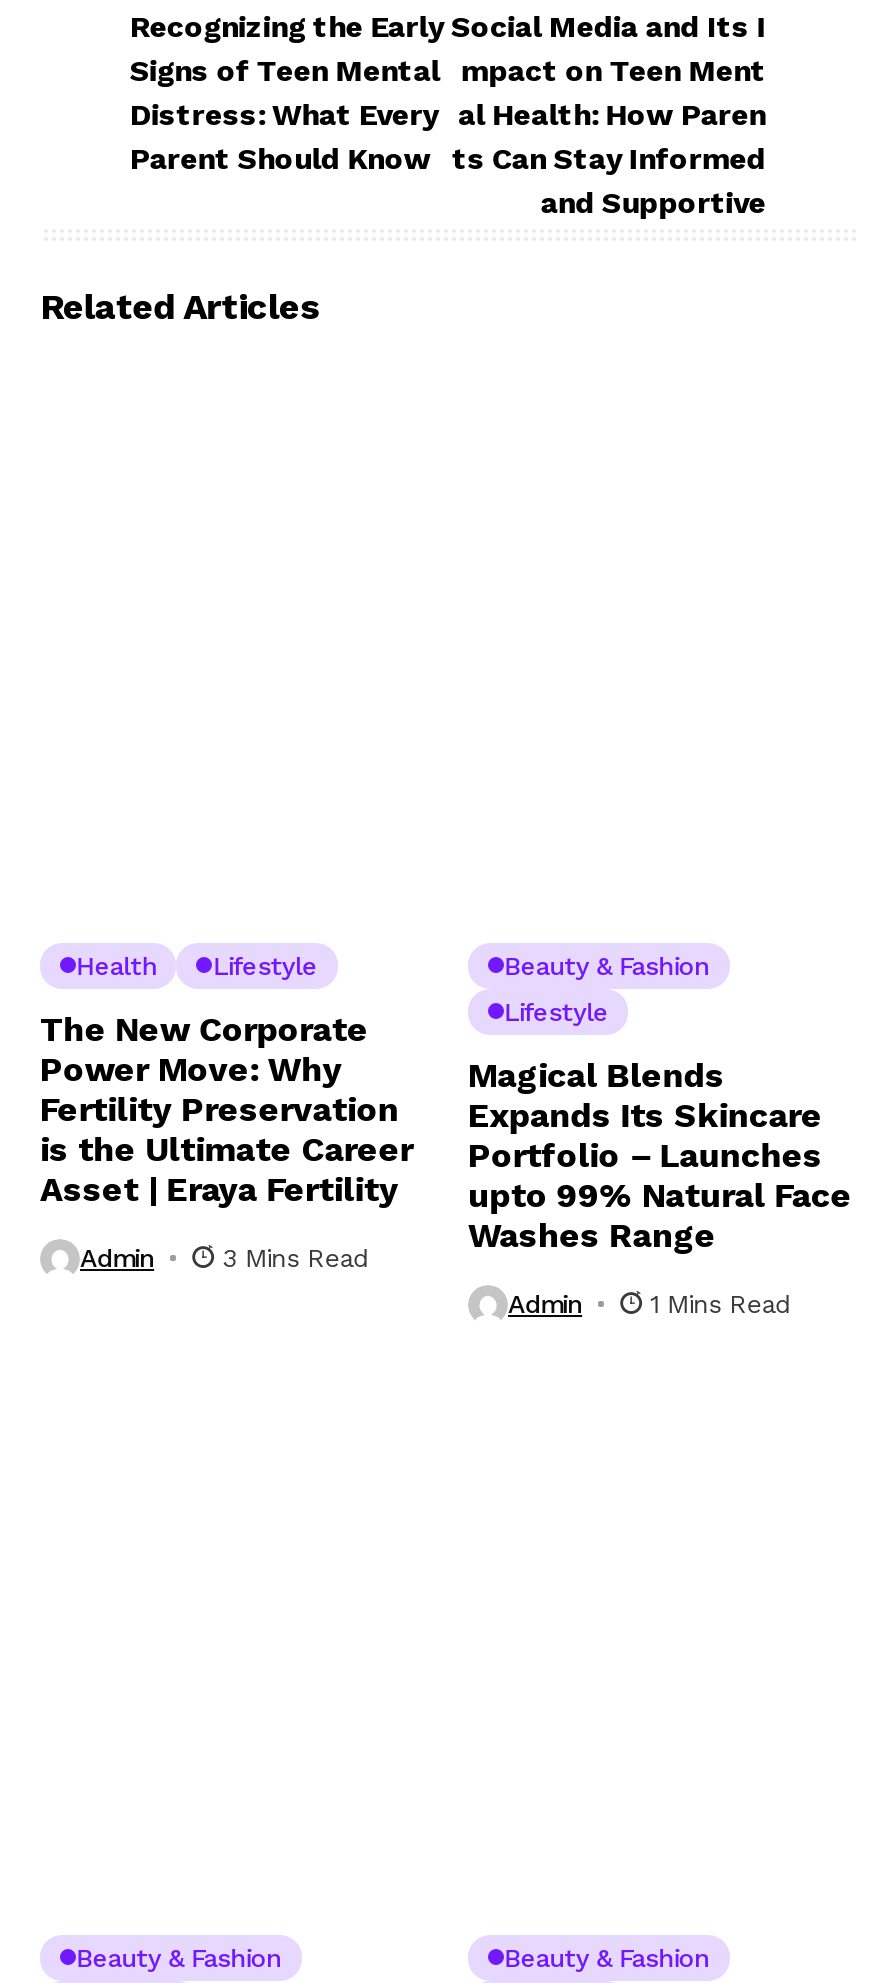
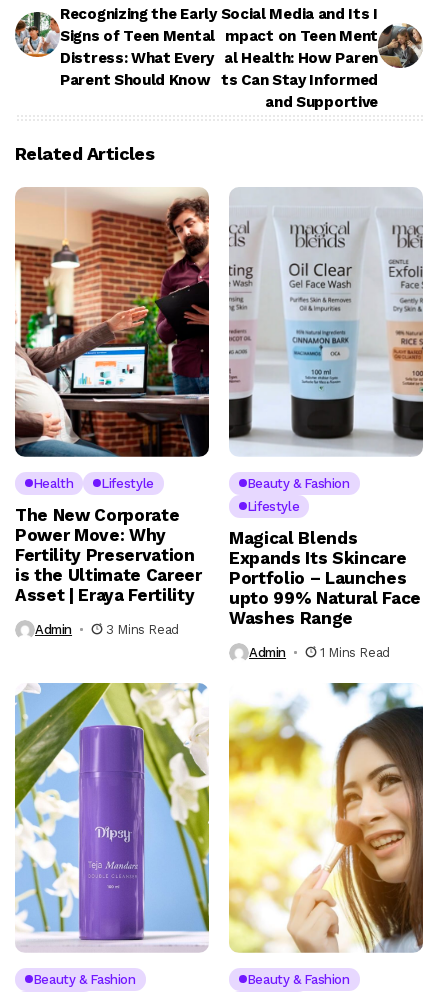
none -> [14,11,57,58] [image]
none -> [382,23,423,69] [image]
none -> [14,187,210,458] [image]
none -> [228,187,424,457] [image]
none -> [14,682,210,953] [image]
none -> [228,682,424,954] [image]

